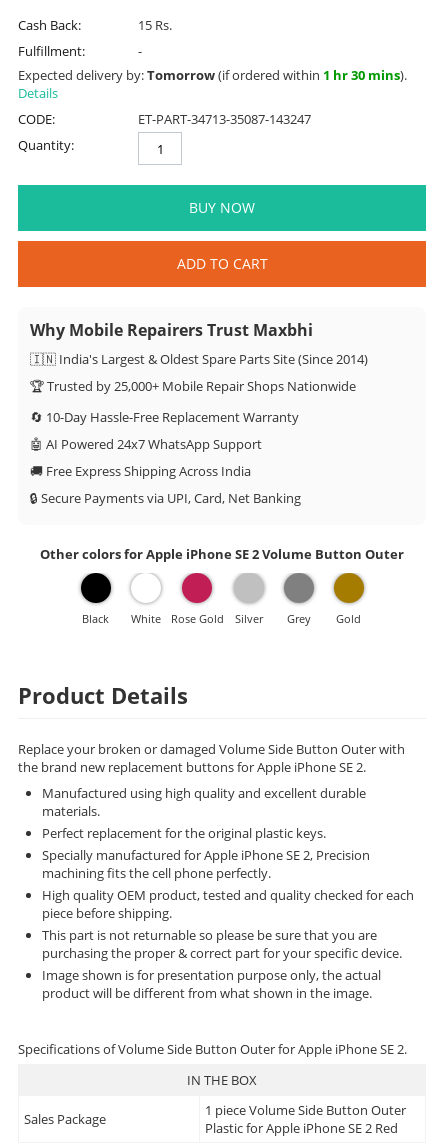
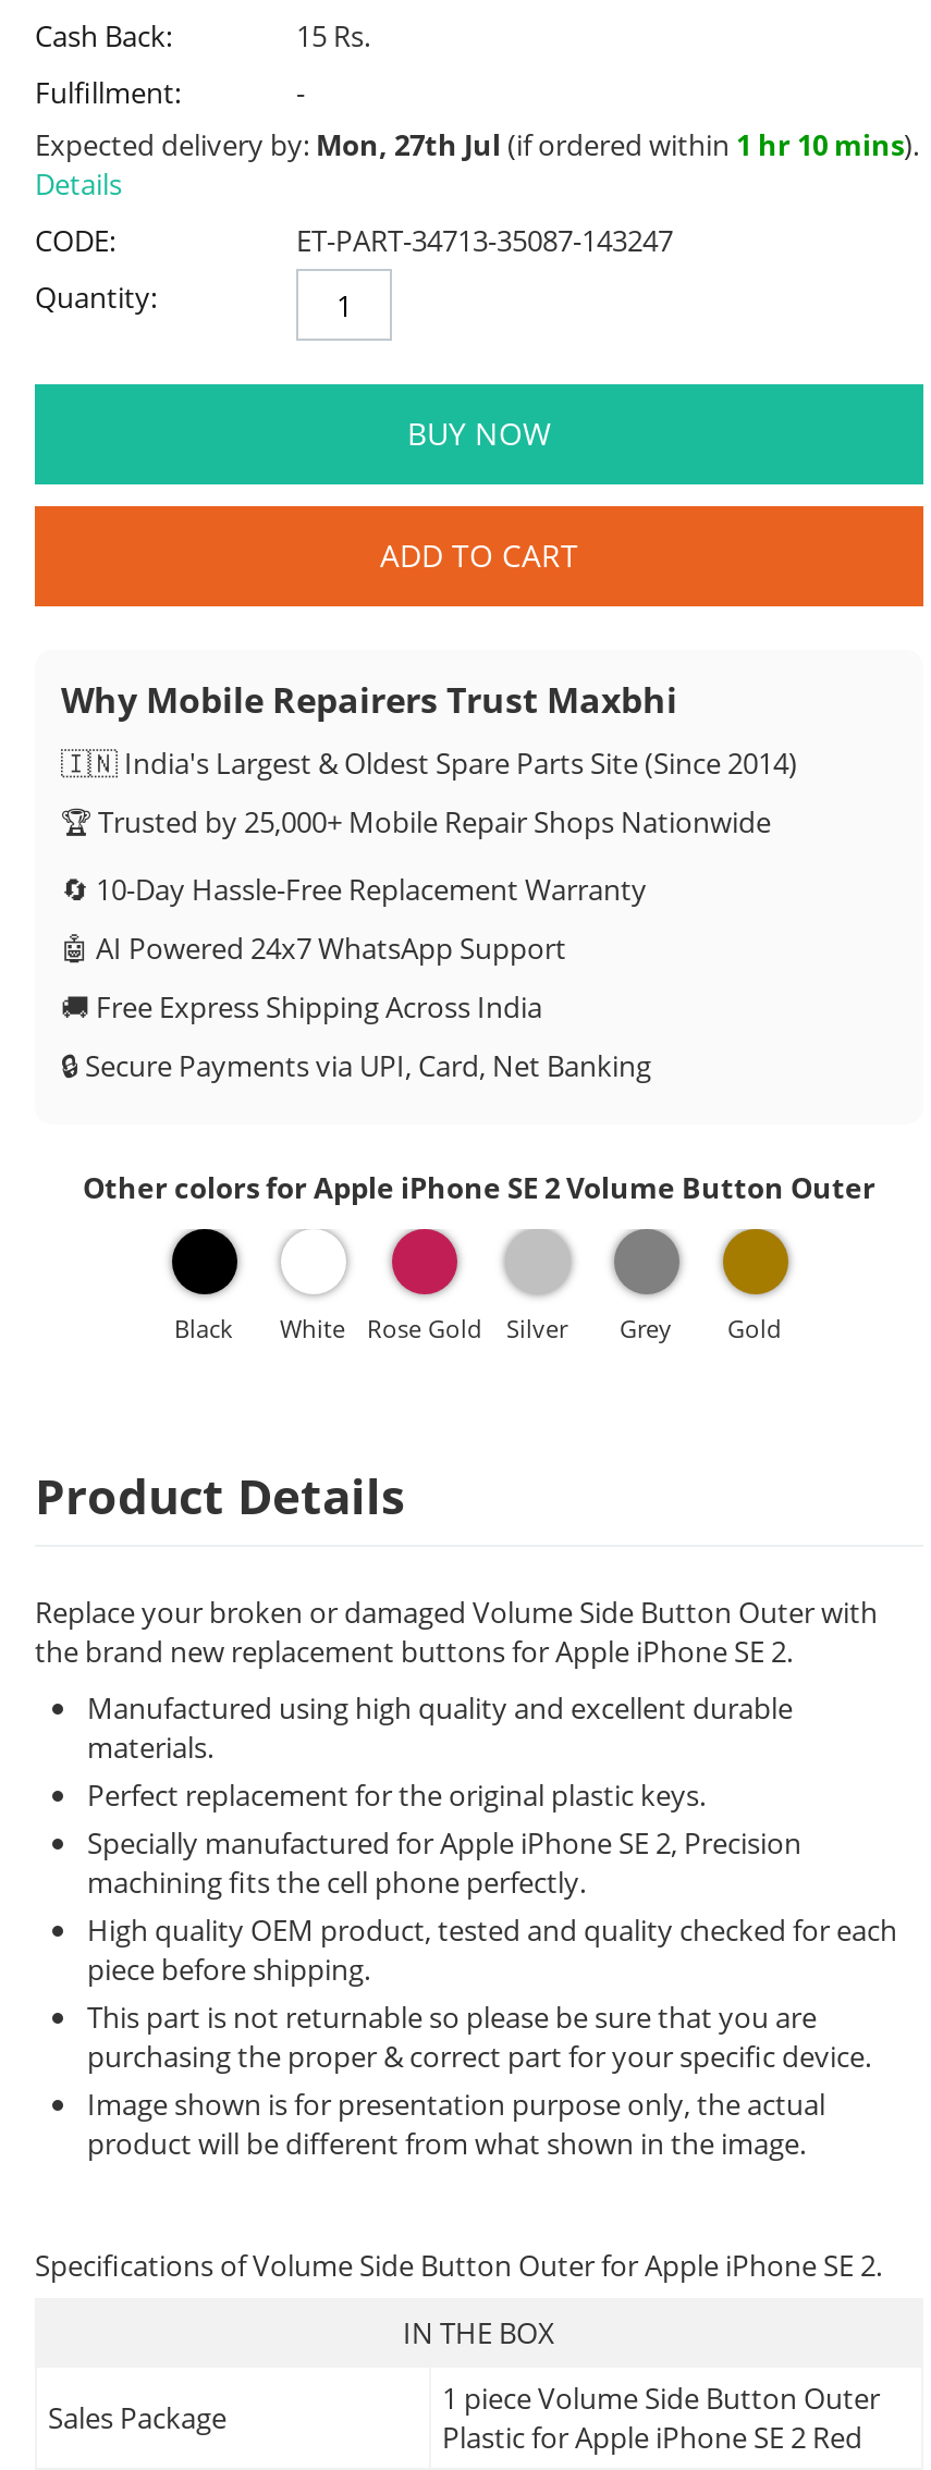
[18,66,407,84] Expected delivery by: Tomorrow (if ordered within 1 hr 30 mins). -> [35,125,919,164] Expected delivery by: Mon, 27th Jul (if ordered within 1 hr 10 mins).

